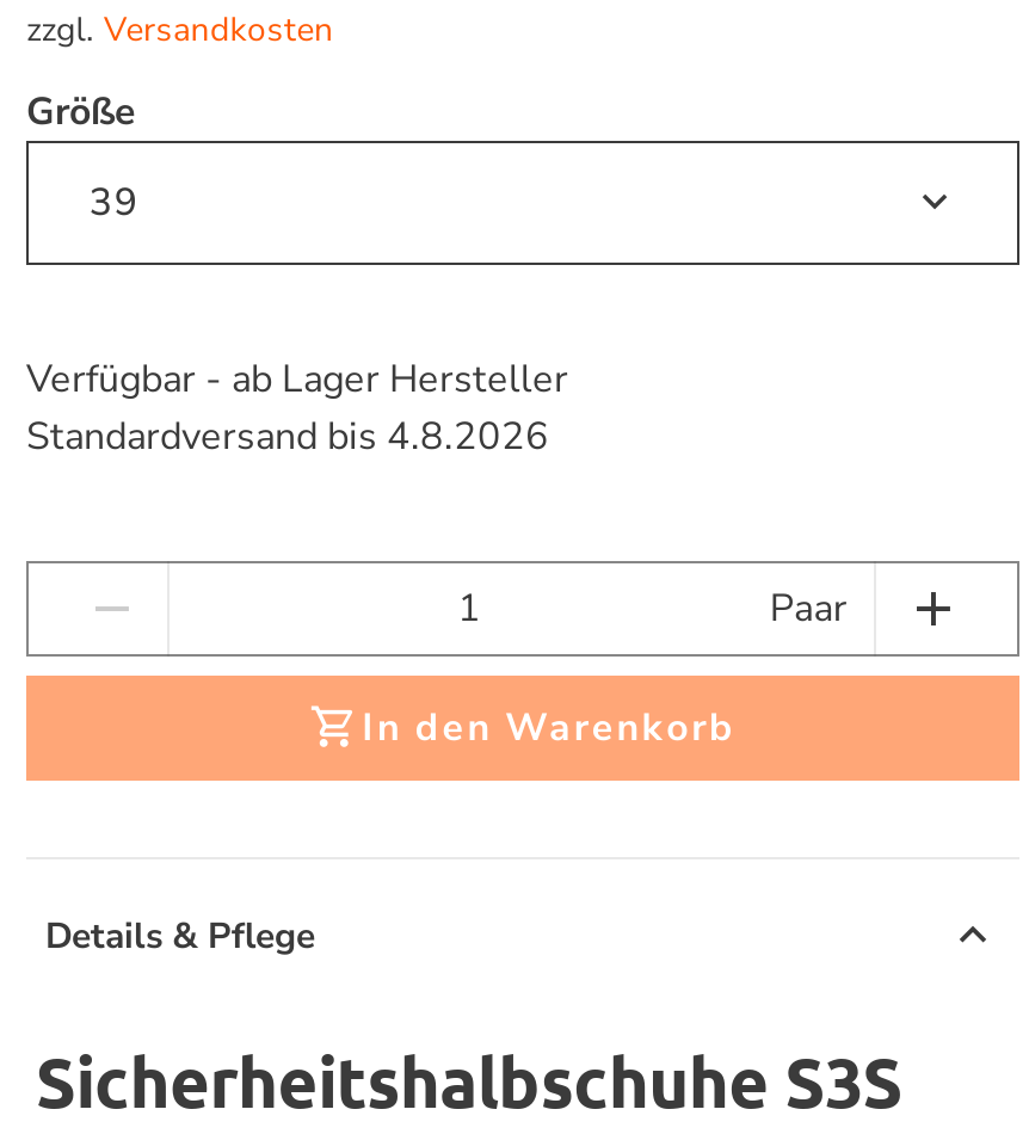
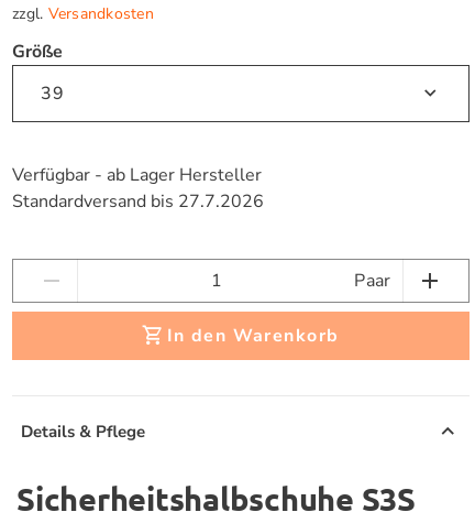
[26,411,549,463] Standardversand bis 4.8.2026 -> [12,189,264,214] Standardversand bis 27.7.2026

